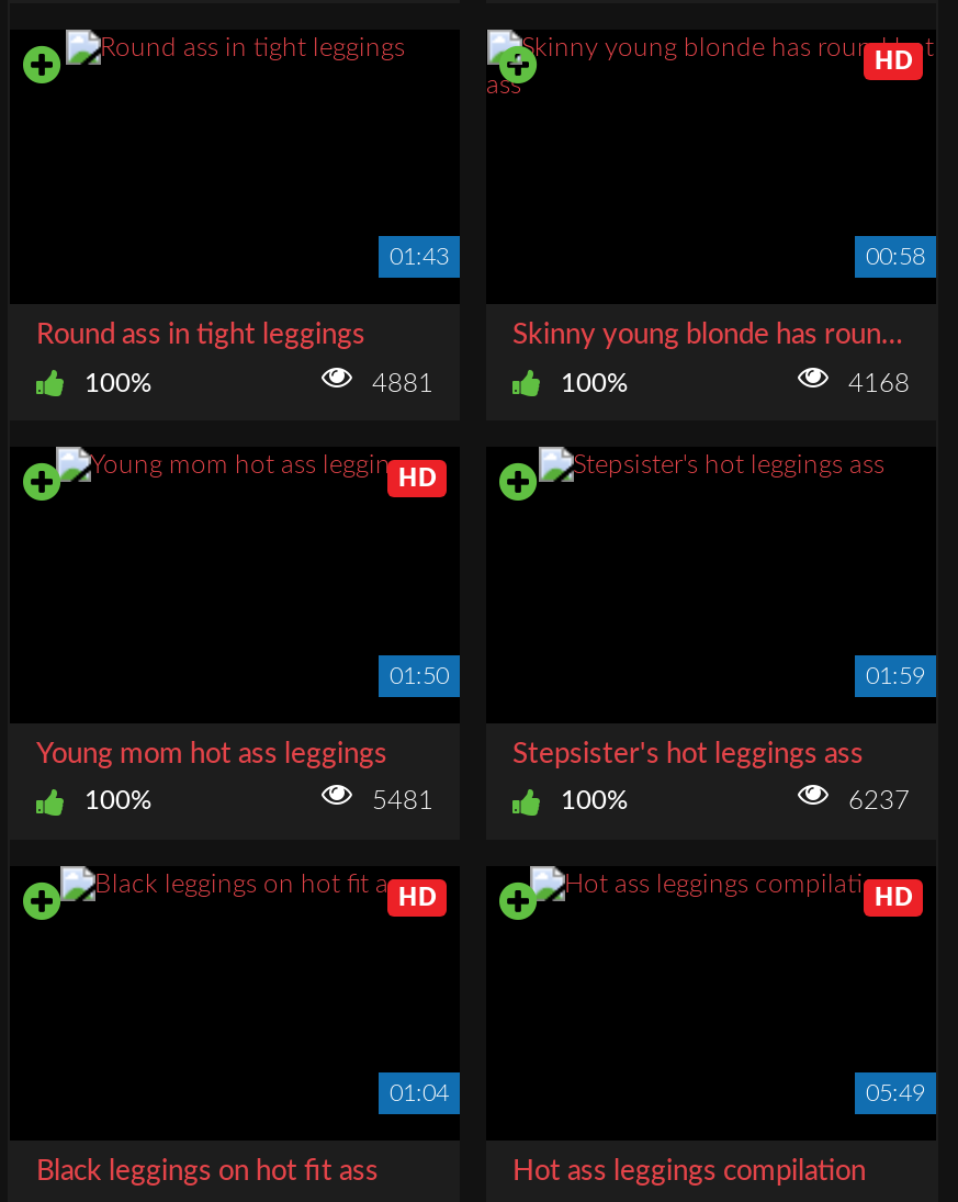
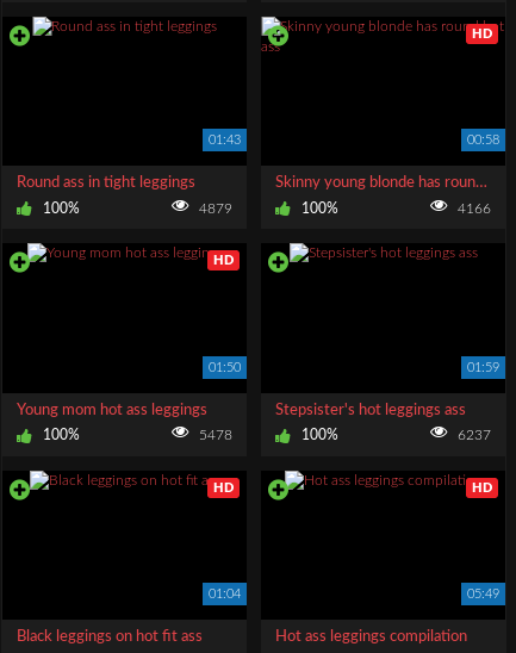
[372,370,433,396] 4881 -> [199,201,232,216] 4879
[848,370,910,396] 4168 -> [458,201,491,216] 4166
[372,788,433,814] 5481 -> [199,428,232,442] 5478

